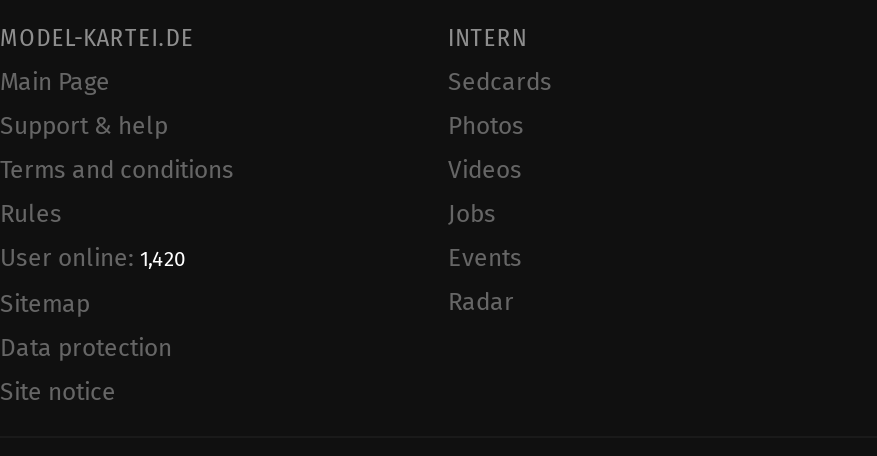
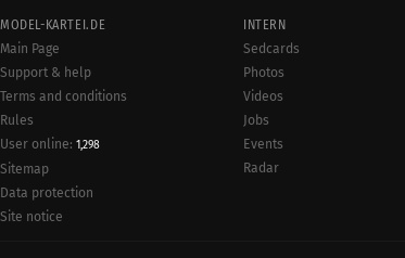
[0,244,186,272] User online: 1,420 -> [0,137,100,152] User online: 1,298

